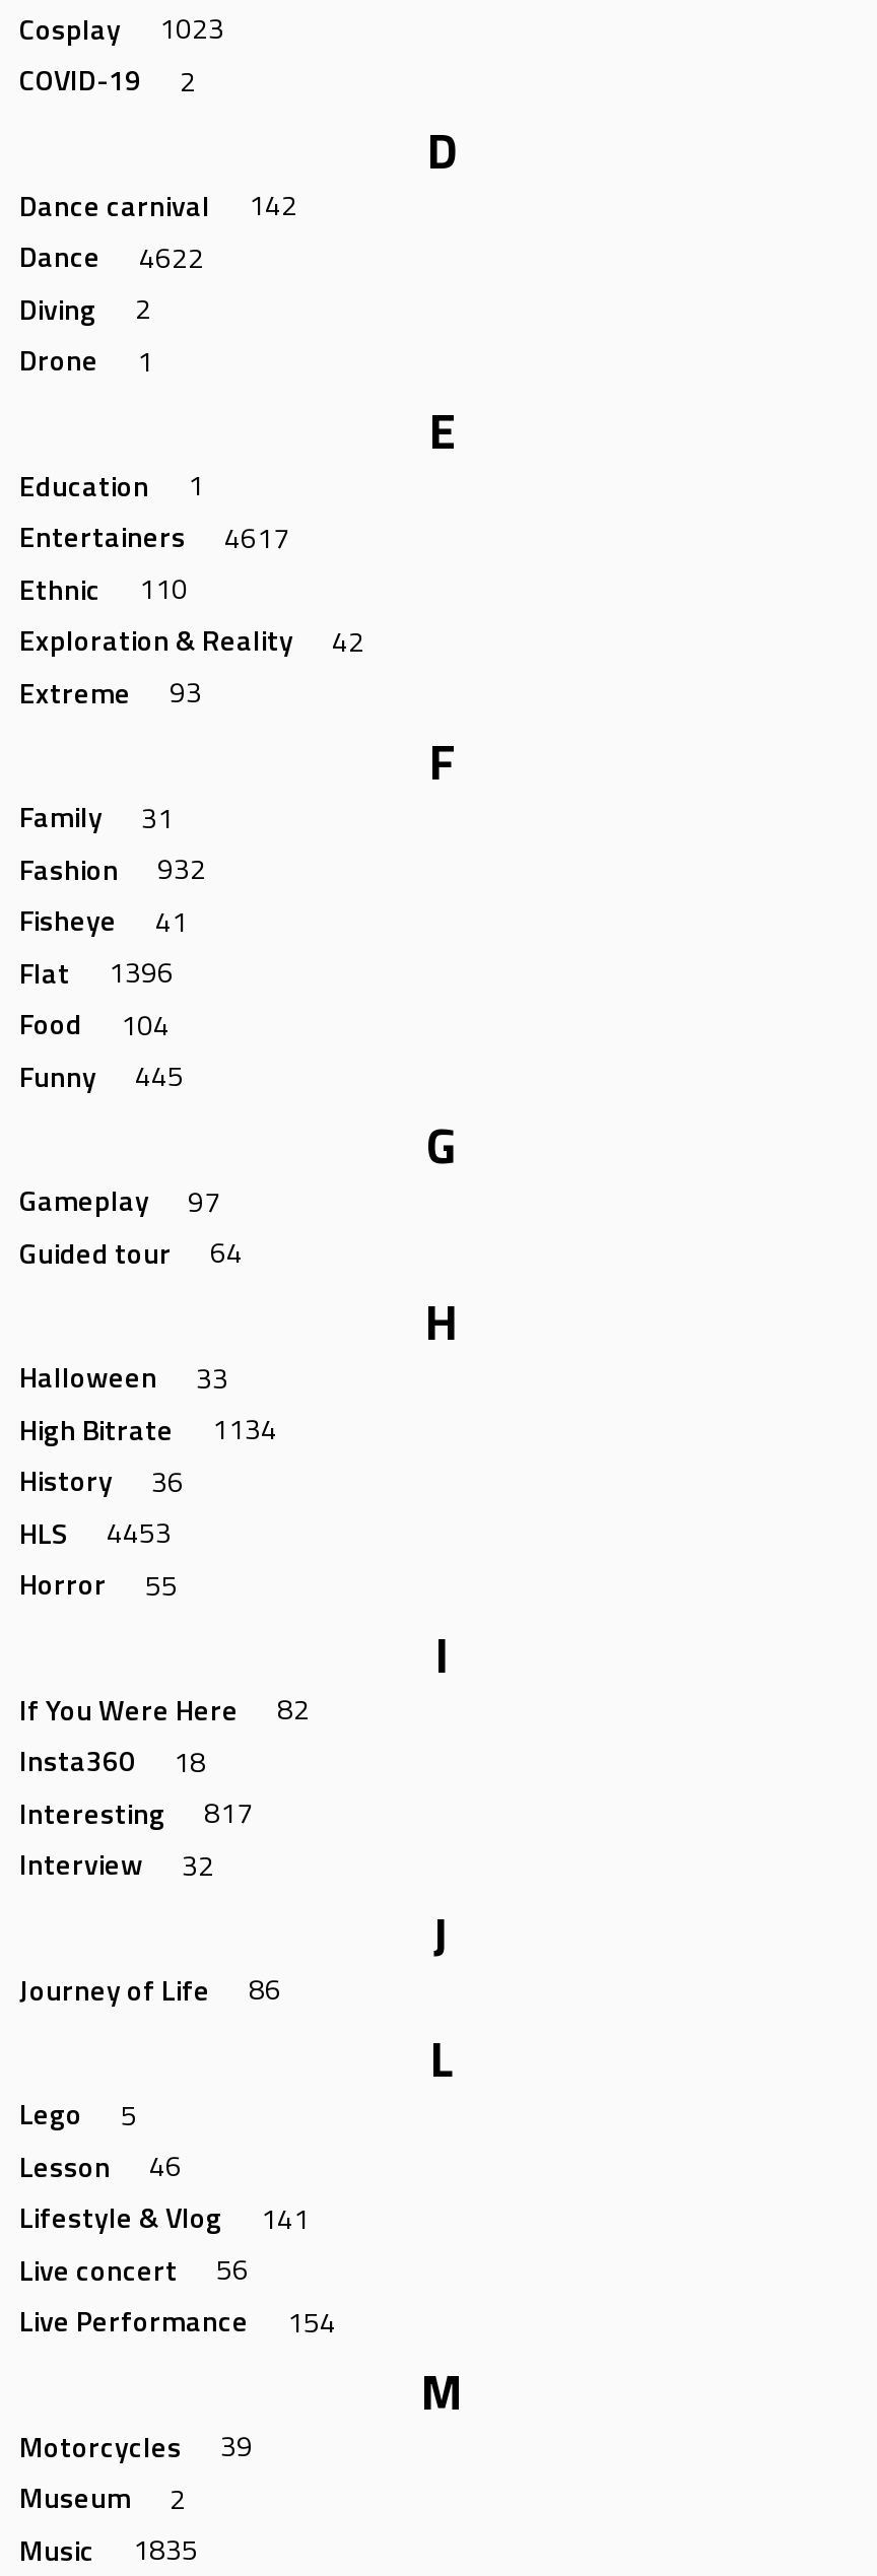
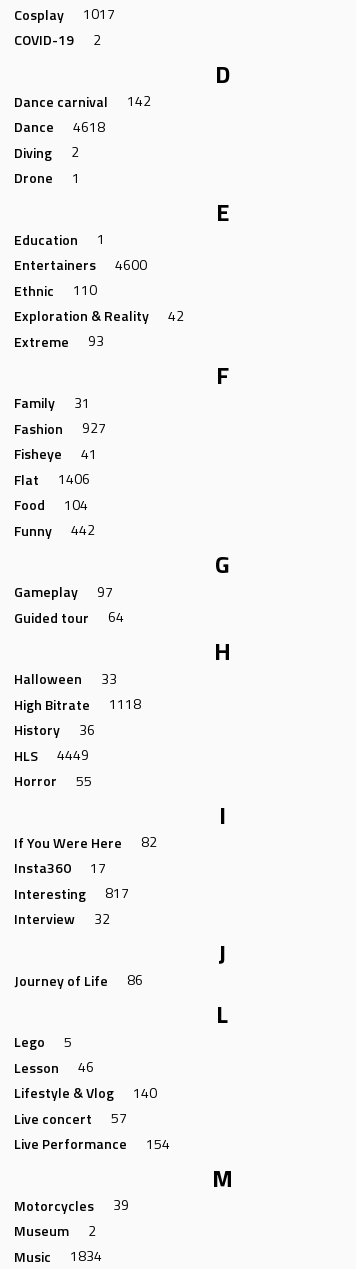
[19,6,224,49] Cosplay 1023 -> [14,3,115,24] Cosplay 1017
[19,234,204,277] Dance 4622 -> [14,115,105,136] Dance 4618
[19,515,289,557] Entertainers 4617 -> [14,253,147,274] Entertainers 4600
[19,846,206,889] Fashion 932 -> [14,417,106,438] Fashion 927
[19,950,174,993] Flat 1396 -> [14,468,90,489] Flat 1406
[19,1054,184,1096] Funny 445 -> [14,519,95,540] Funny 442
[19,1407,277,1449] High Bitrate 1134 -> [14,693,141,714] High Bitrate 1118
[19,1510,172,1553] HLS 4453 -> [14,744,89,765] HLS 4449
[19,1739,206,1781] Insta360 18 -> [14,856,106,877] Insta360 17
[19,2195,310,2238] Lifestyle & Vlog 141 -> [14,1081,157,1102] Lifestyle & Vlog 140
[19,2247,249,2290] Live concert 56 -> [14,1107,127,1128] Live concert 57
[19,2527,198,2570] Music 1835 -> [14,1245,102,1266] Music 1834

